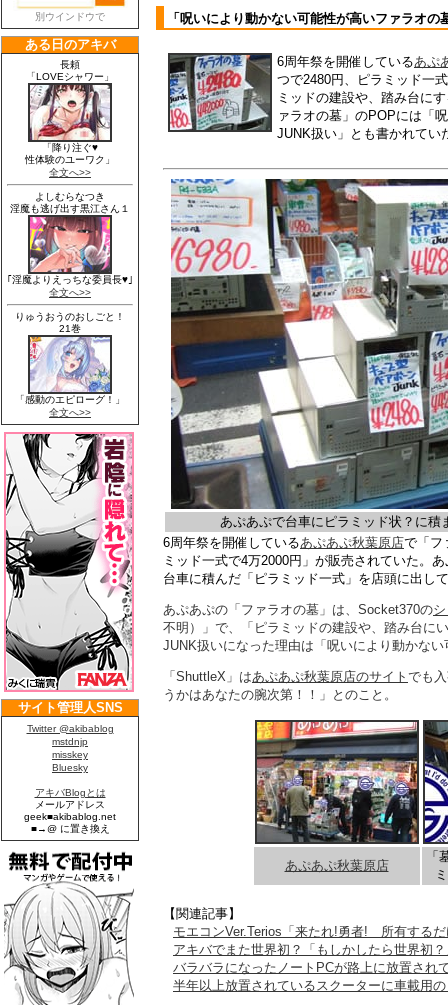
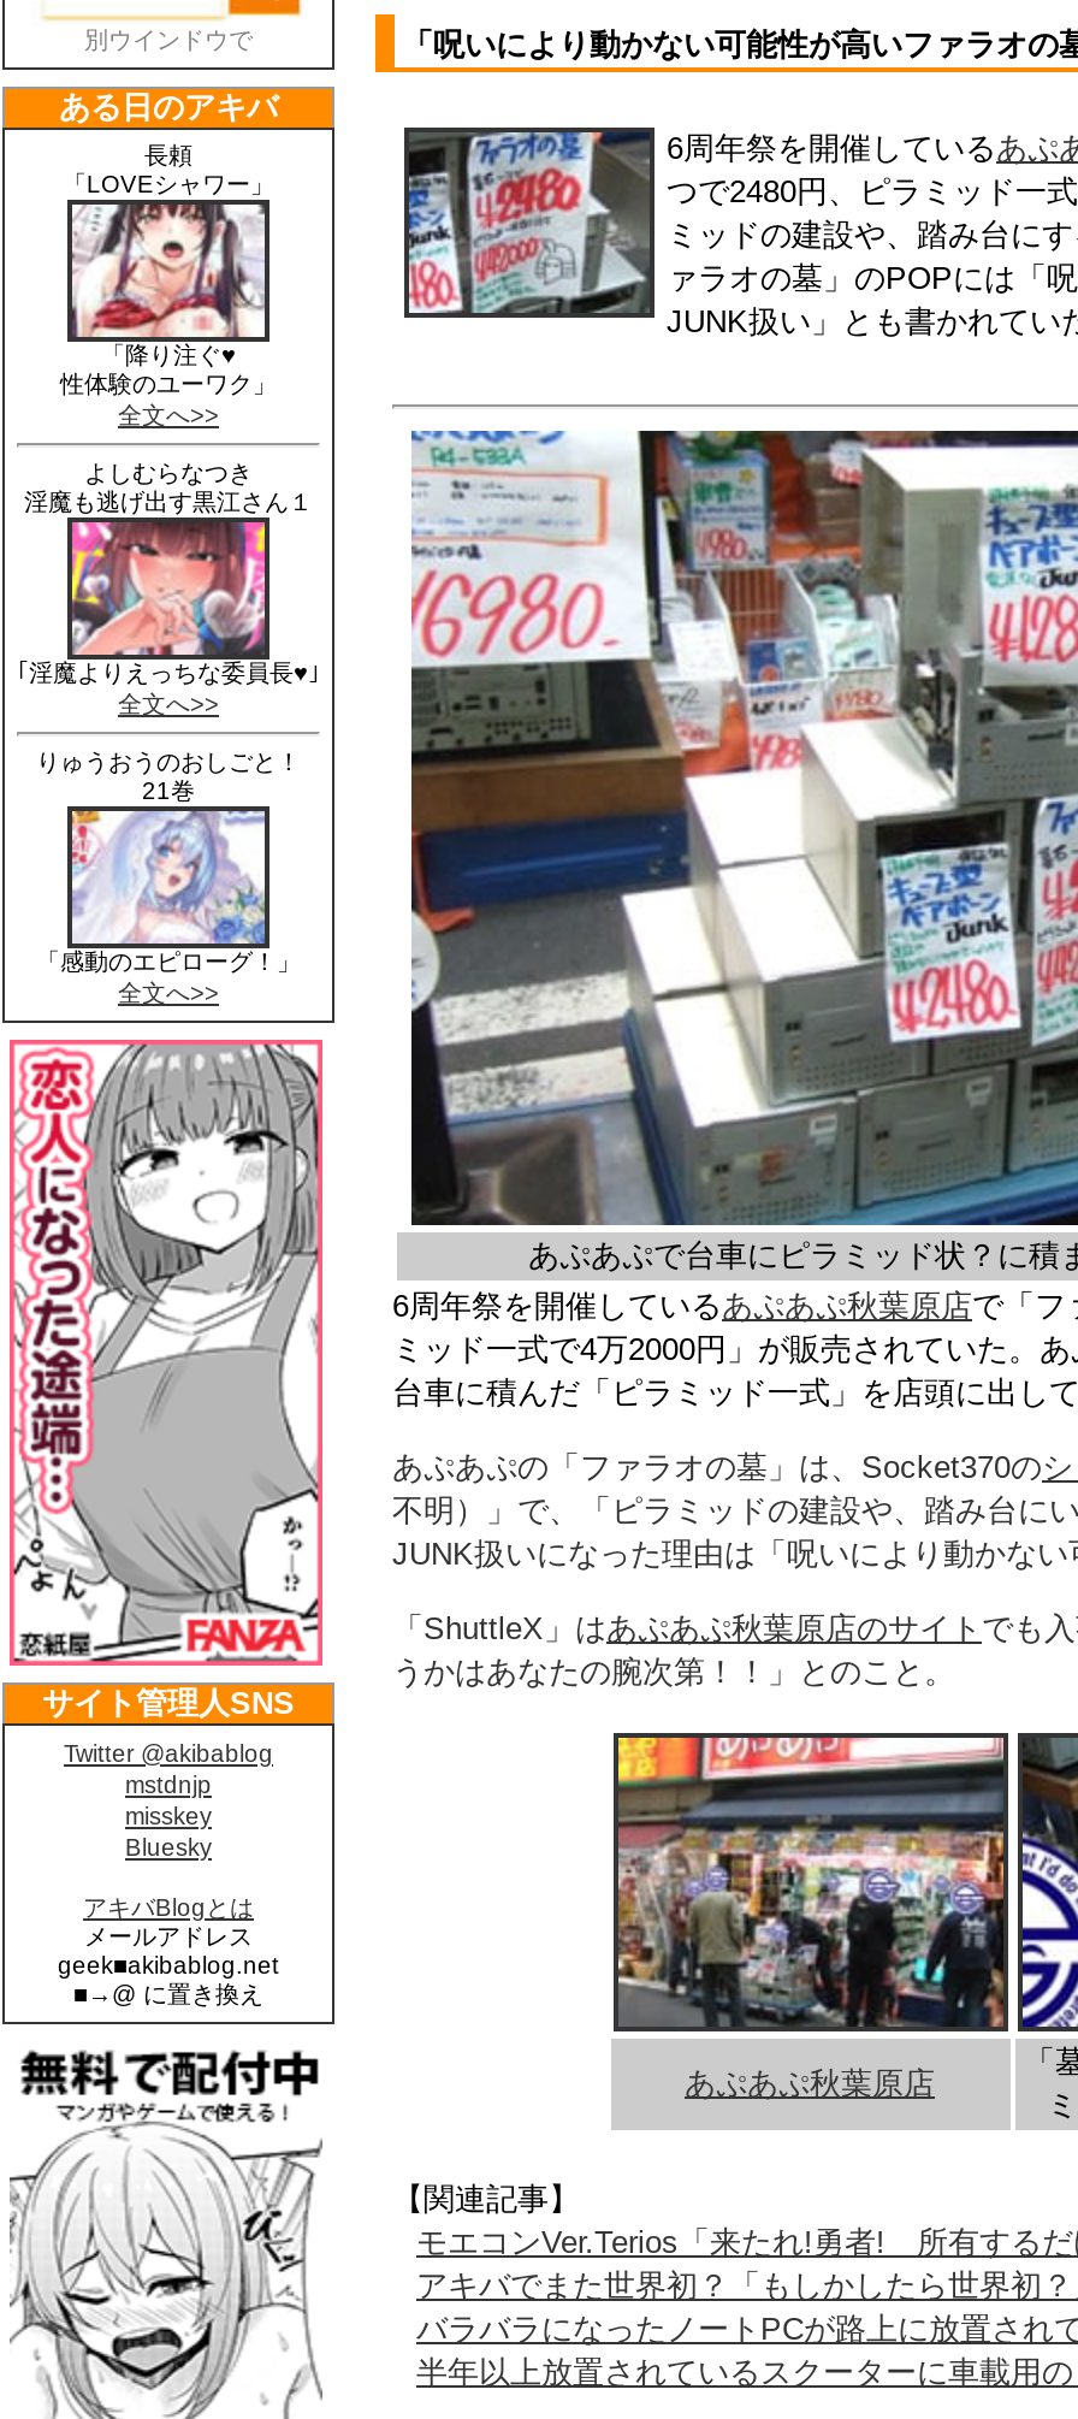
[4,432,134,692] [image] -> [10,1040,322,1666] [image]

